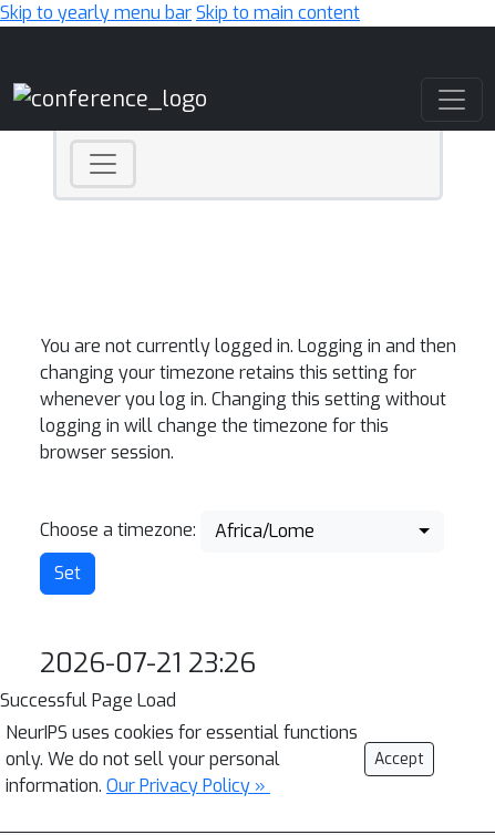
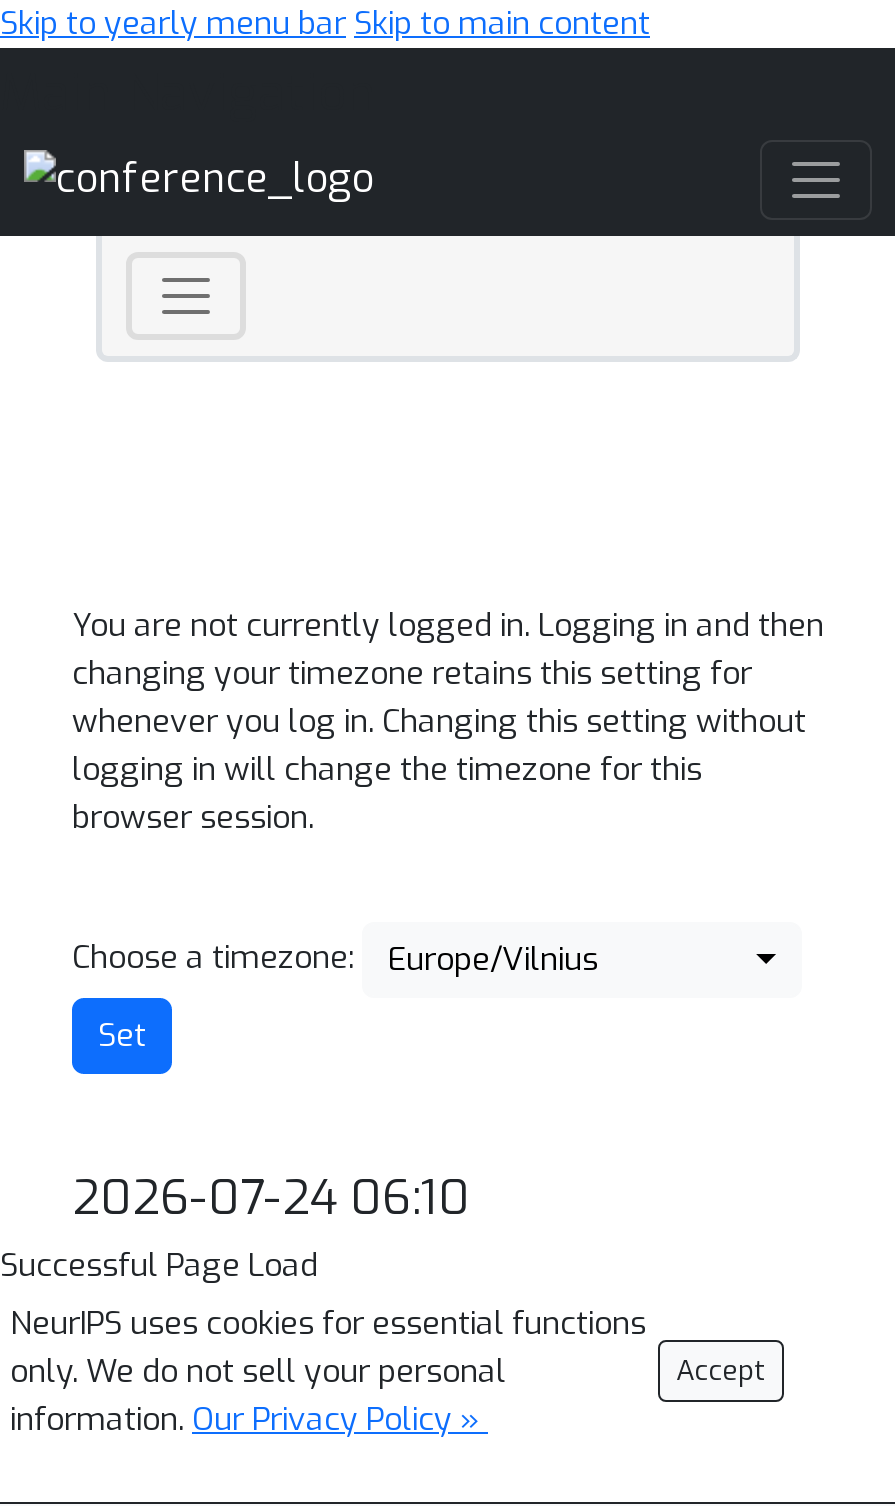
[215,519,314,543] Africa/Lome -> [388,938,598,980] Europe/Vilnius
[40,646,256,681] 2026-07-21 23:26 -> [72,1166,470,1230] 2026-07-24 06:10

